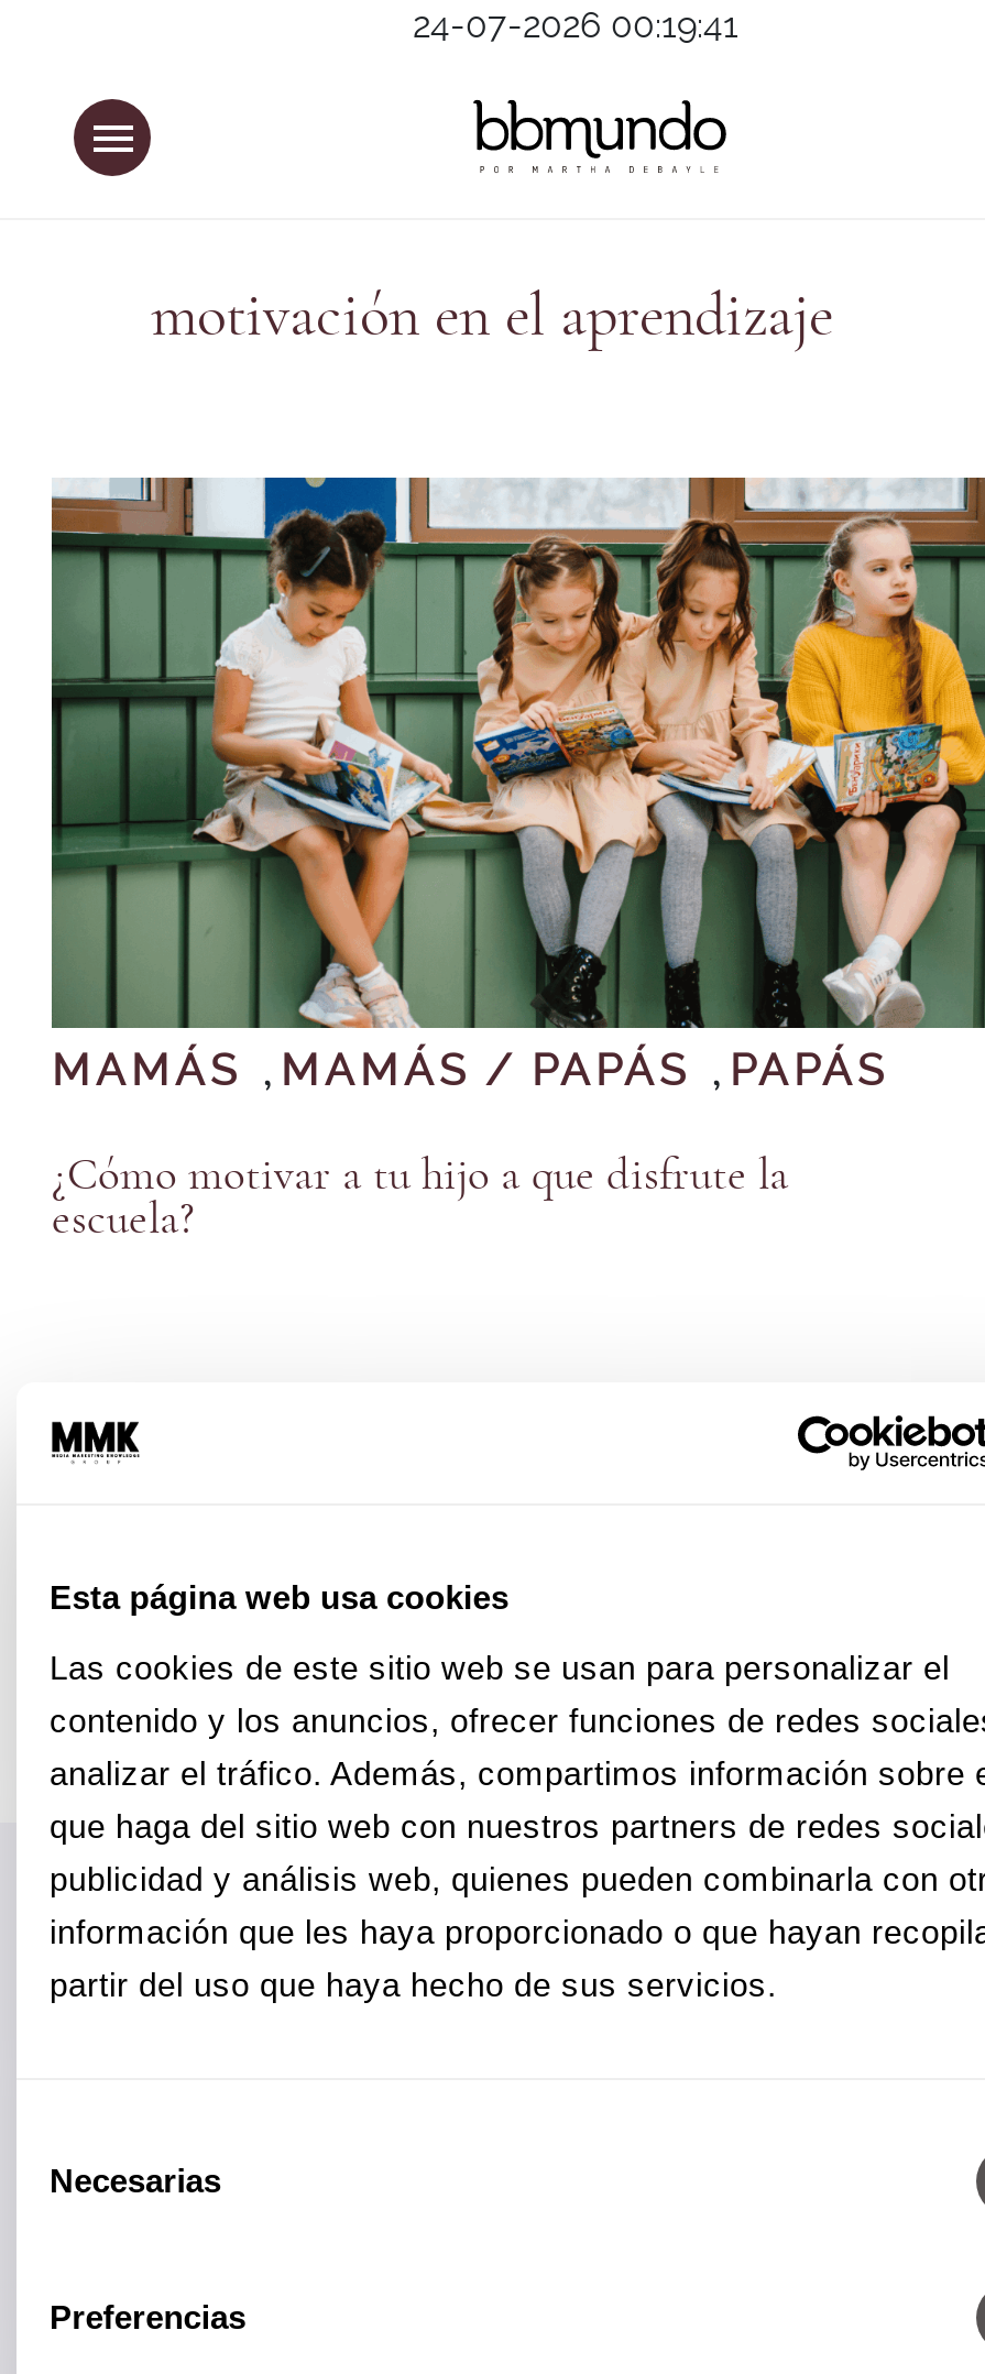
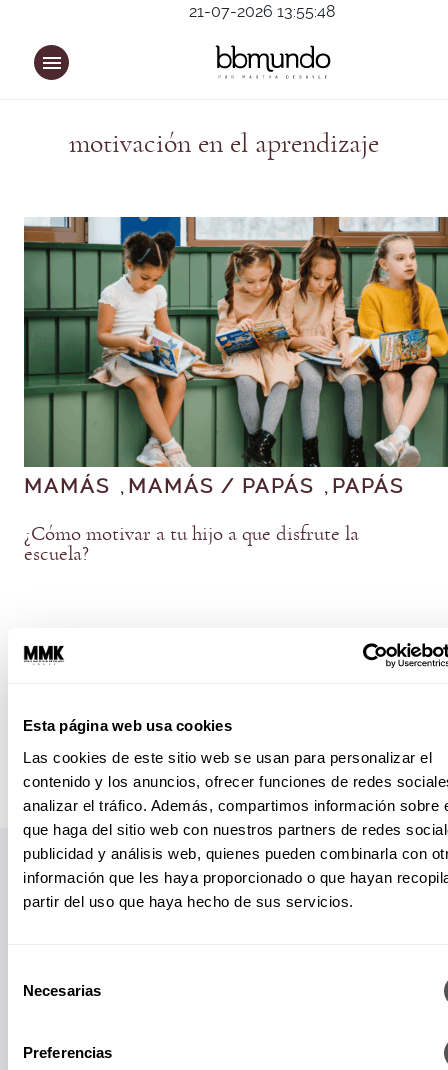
[413,9,738,44] 24-07-2026 00:19:41 -> [189,4,335,20] 21-07-2026 13:55:48

